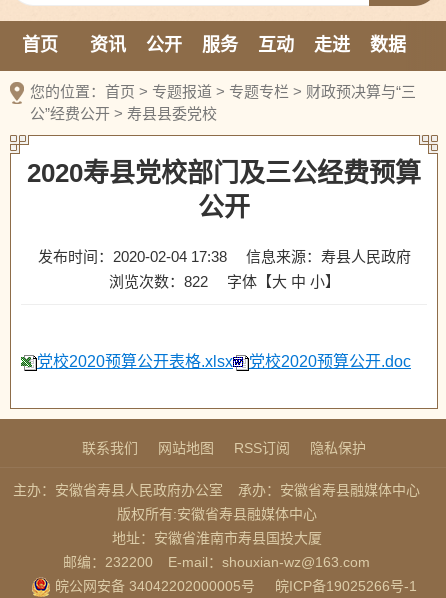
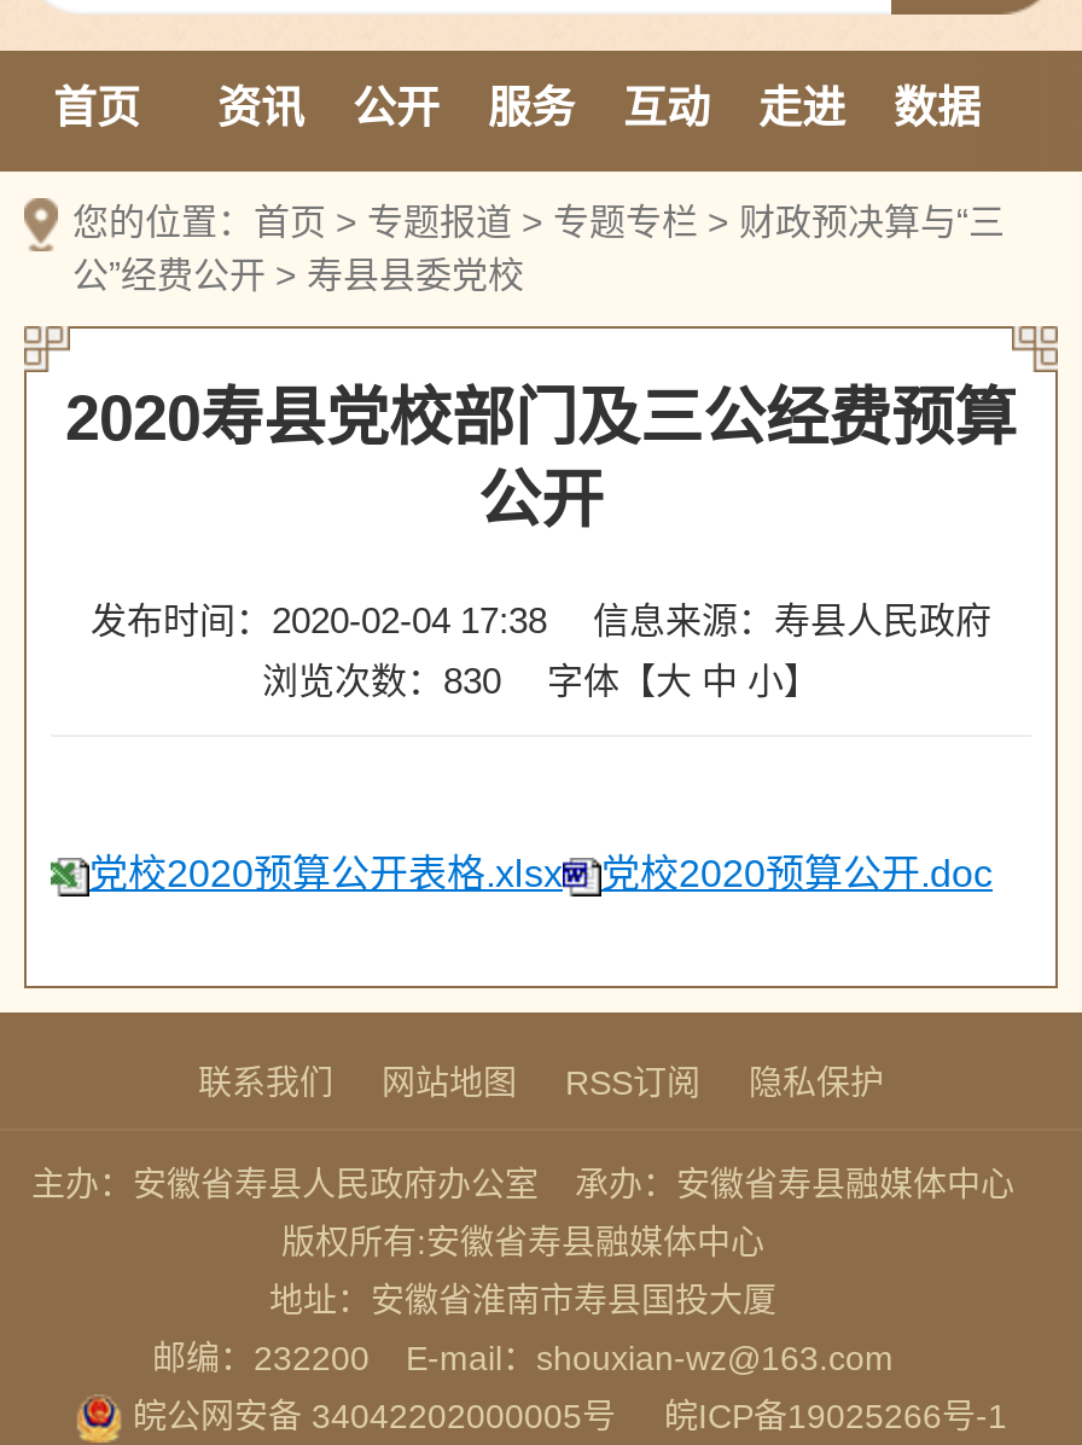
[108,273,339,290] 浏览次数：822 字体【大 中 小】 -> [262,660,820,701] 浏览次数：830 字体【大 中 小】

